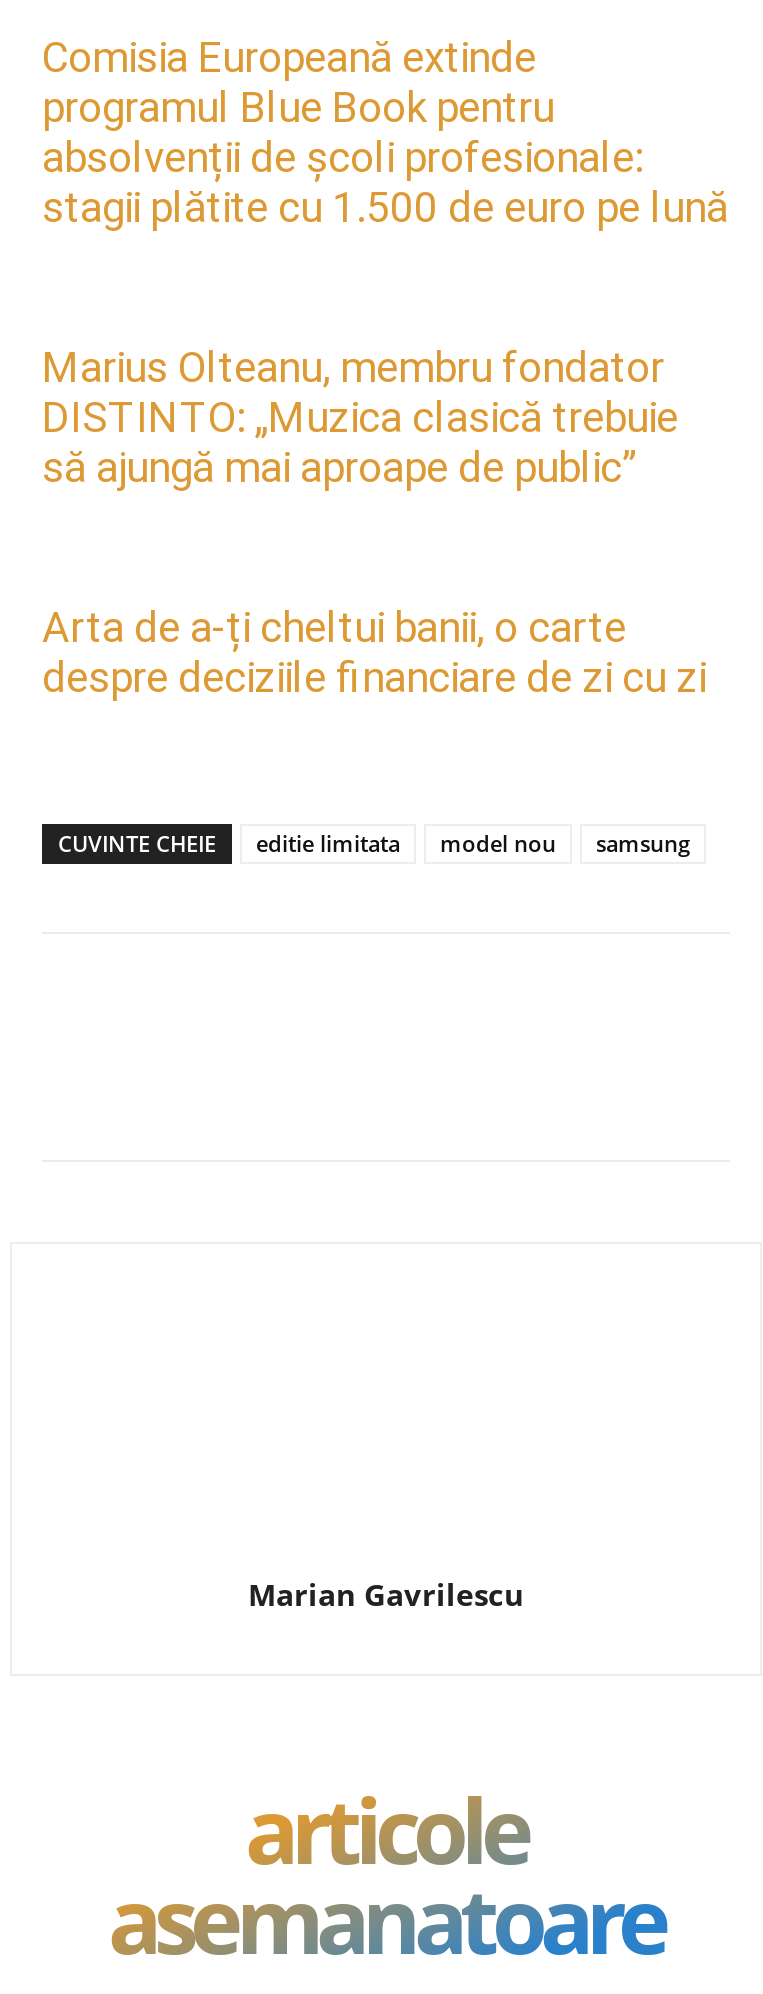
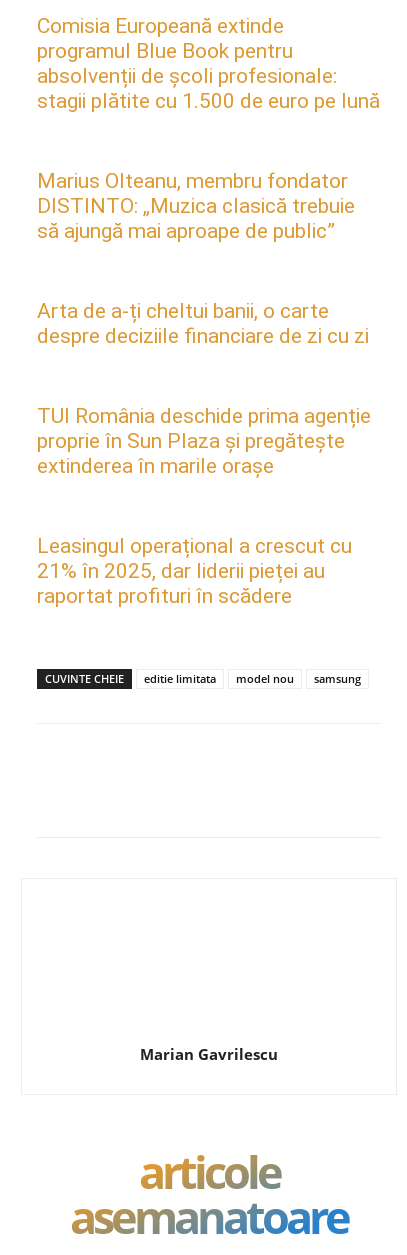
none -> [37,404,371,608] TUI România deschide prima agenție | proprie în Sun Plaza și pregătește | extinderea în marile orașe | Leasingul operațional a crescut cu | 21% în 2025, dar liderii pieței au | raportat profituri în scădere

